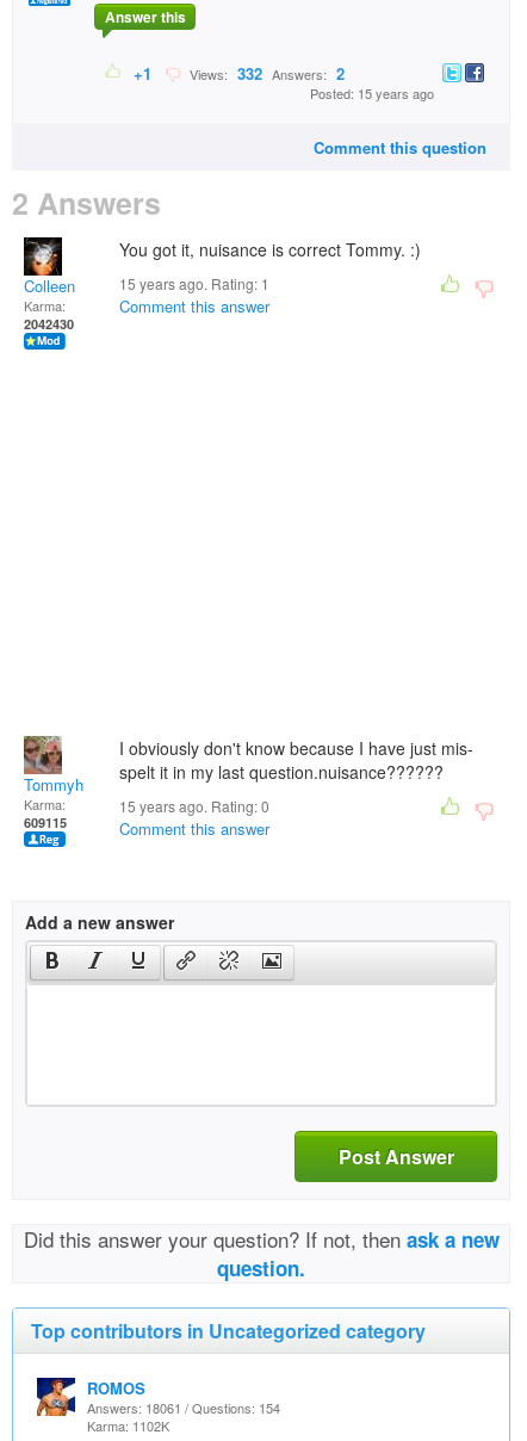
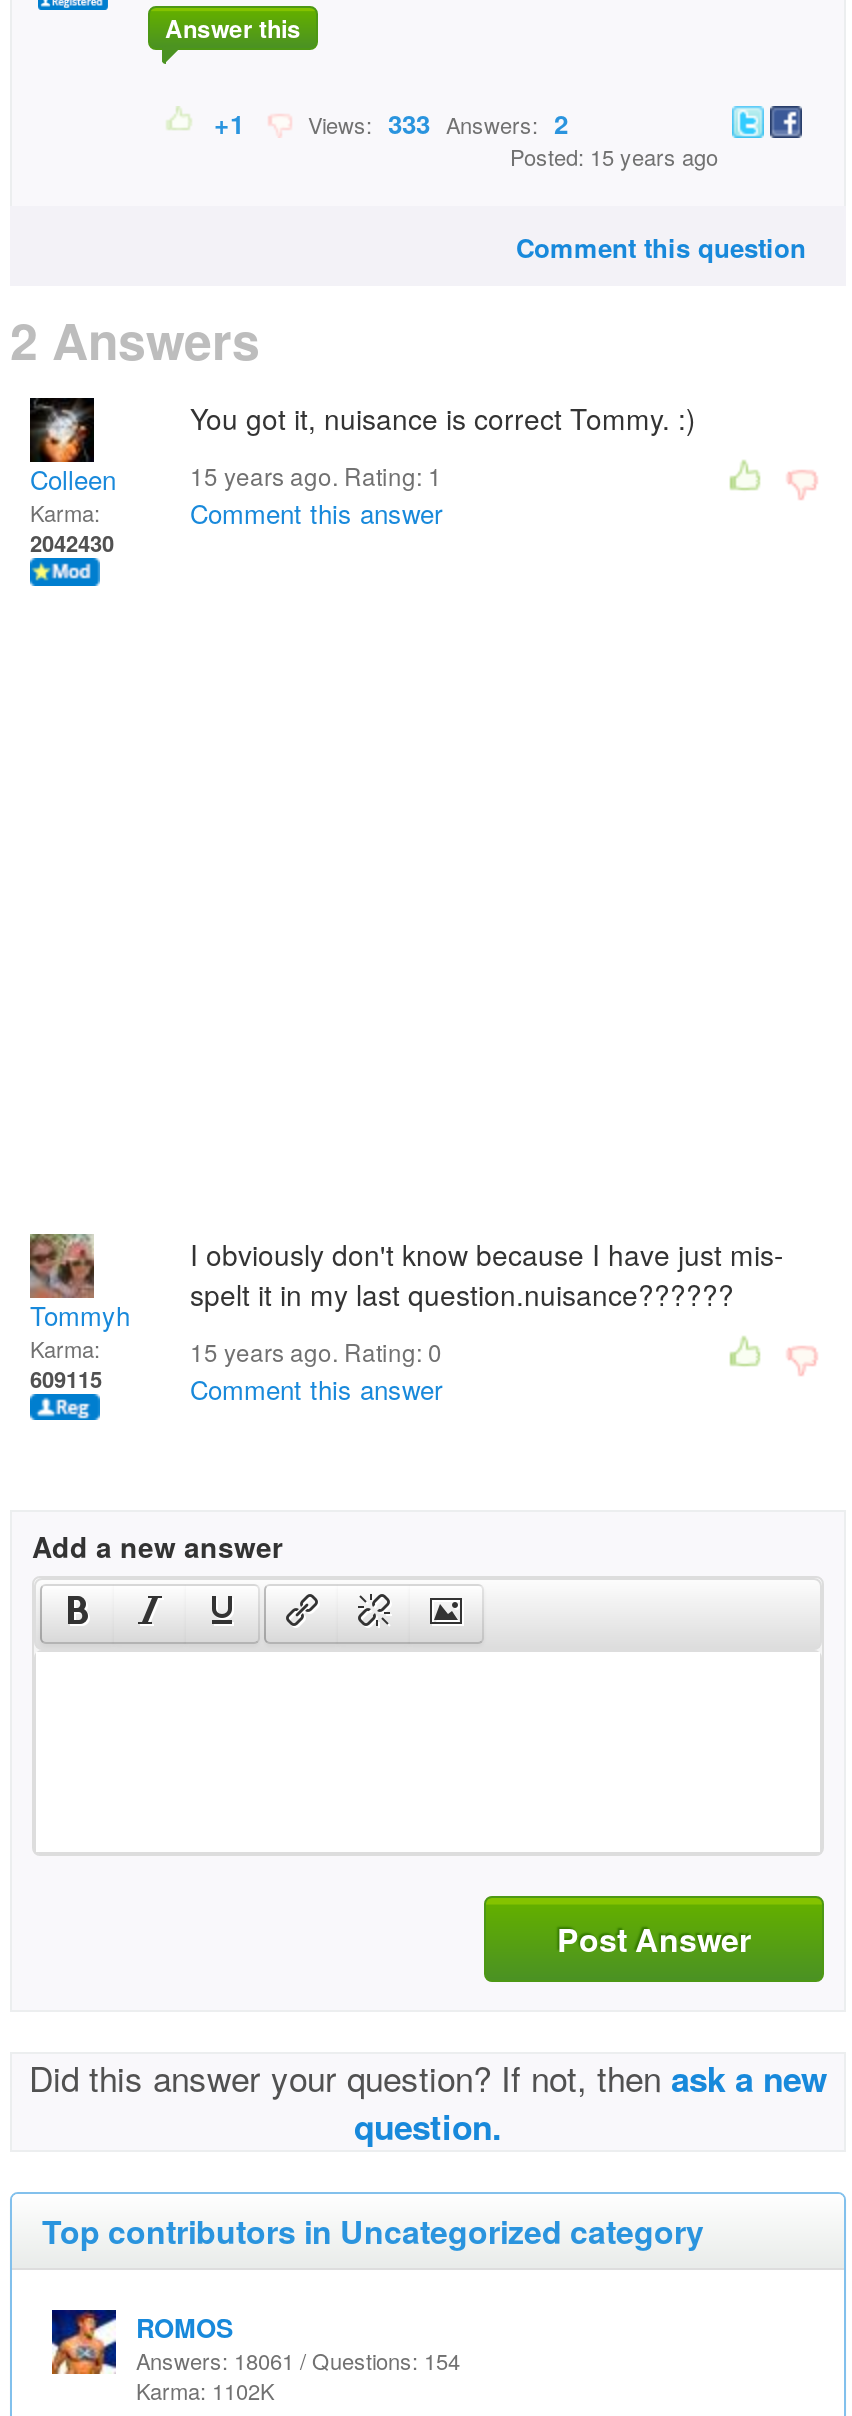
[182,62,345,85] Views: 332 Answers: 2 -> [296,104,568,142] Views: 333 Answers: 2

